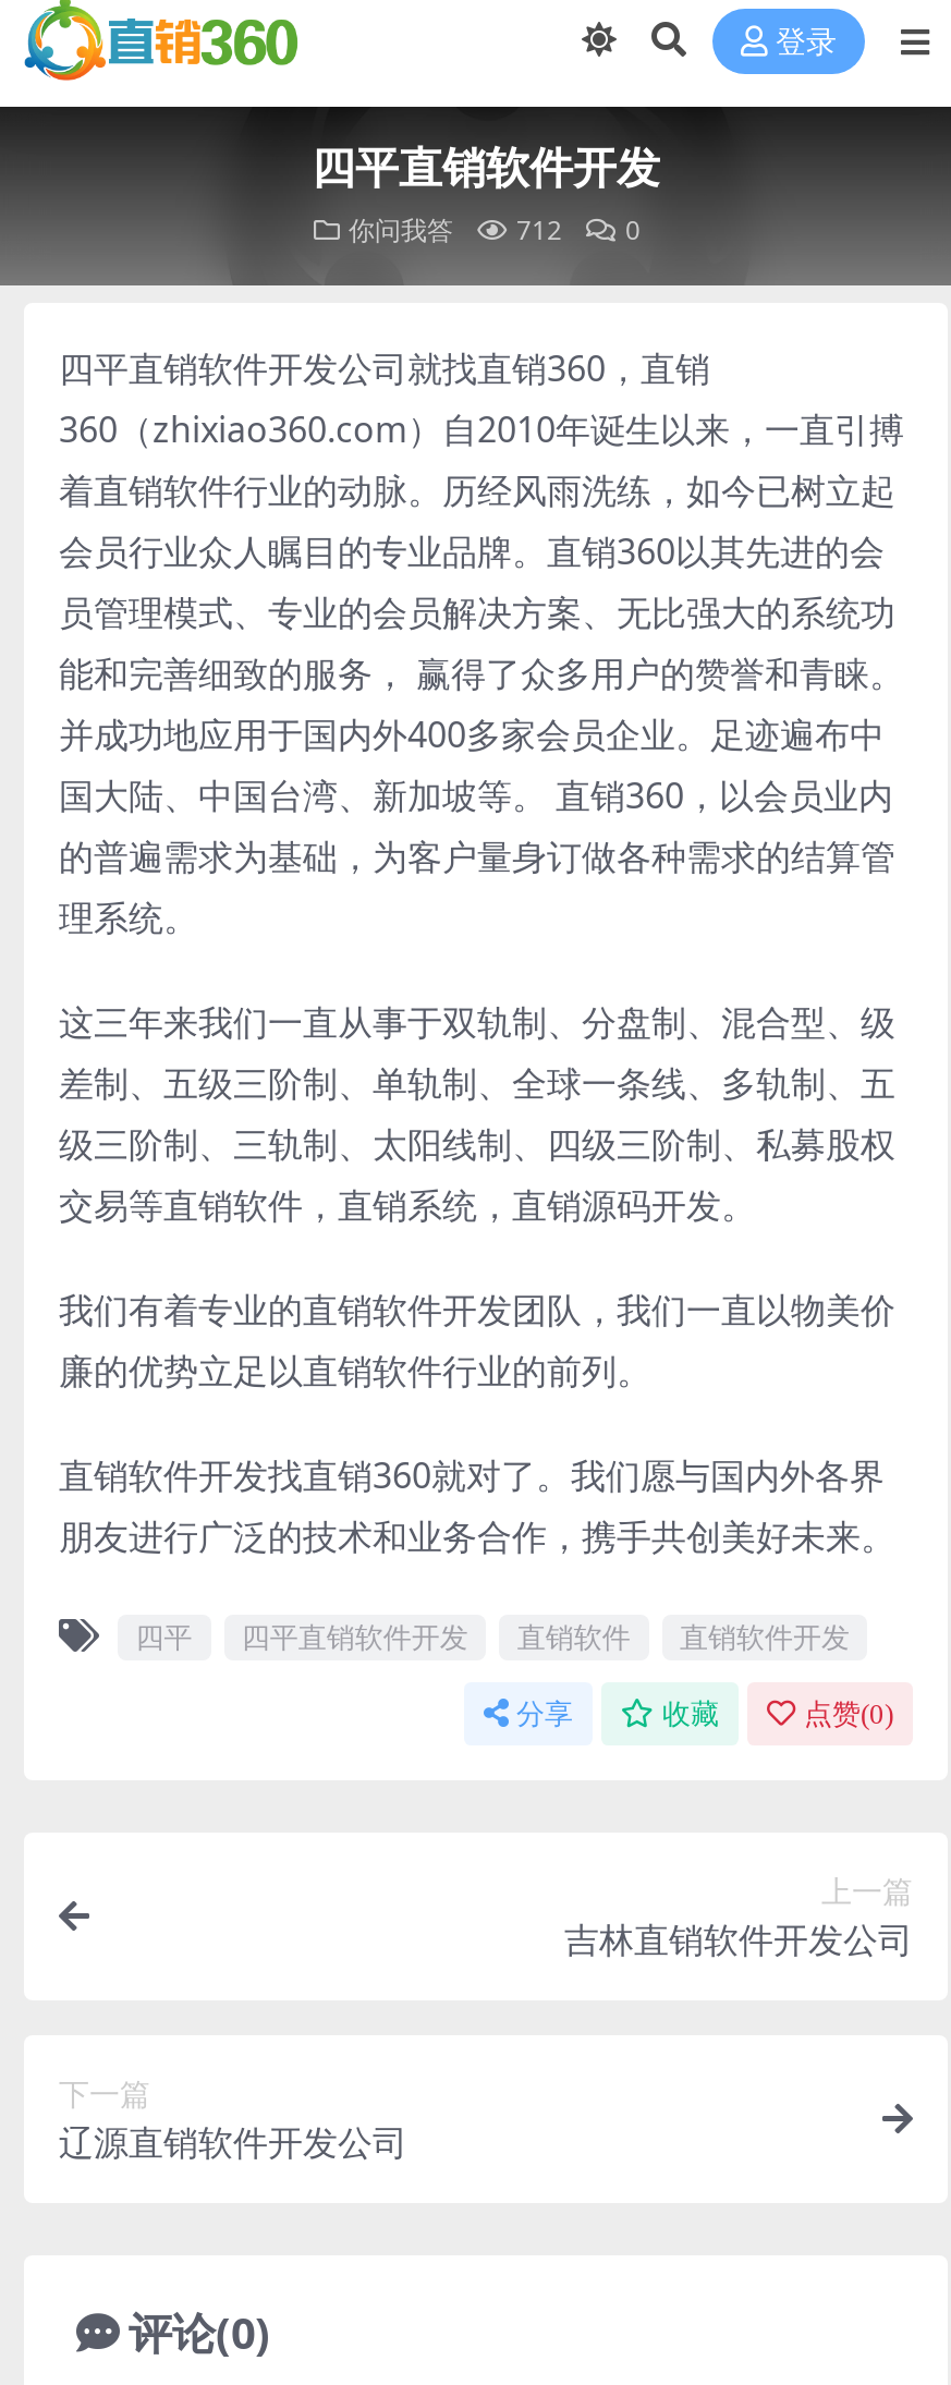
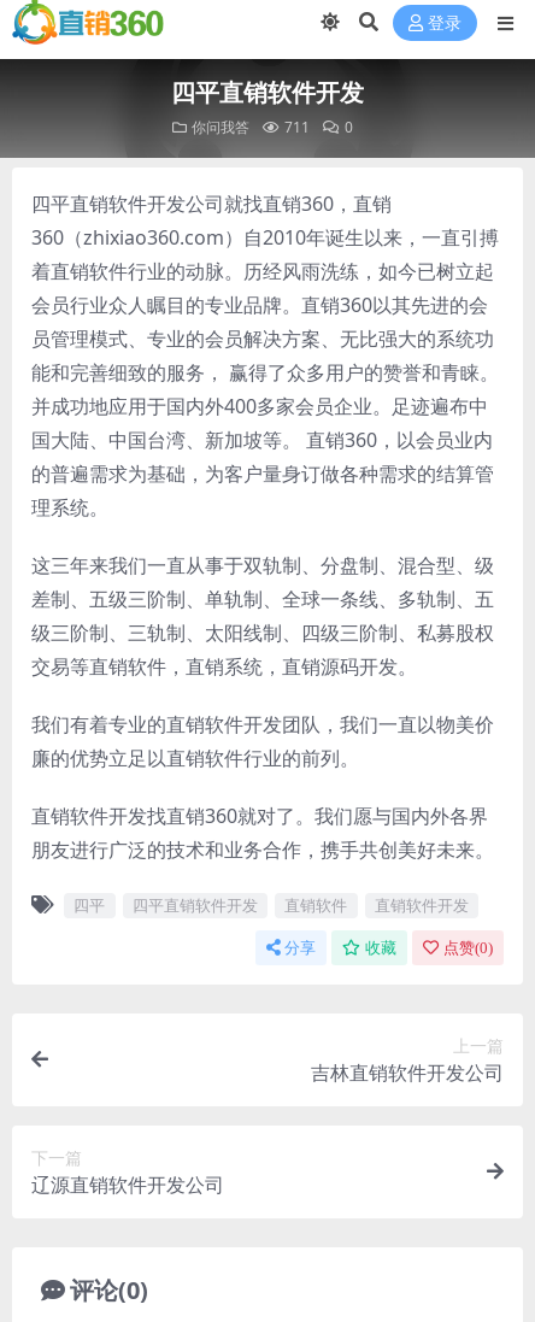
[349,211,641,248] 你问我答 712 0 -> [192,117,353,137] 你问我答 711 0

